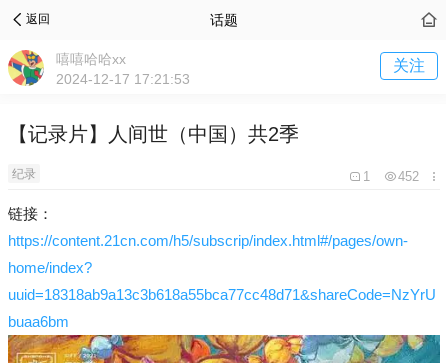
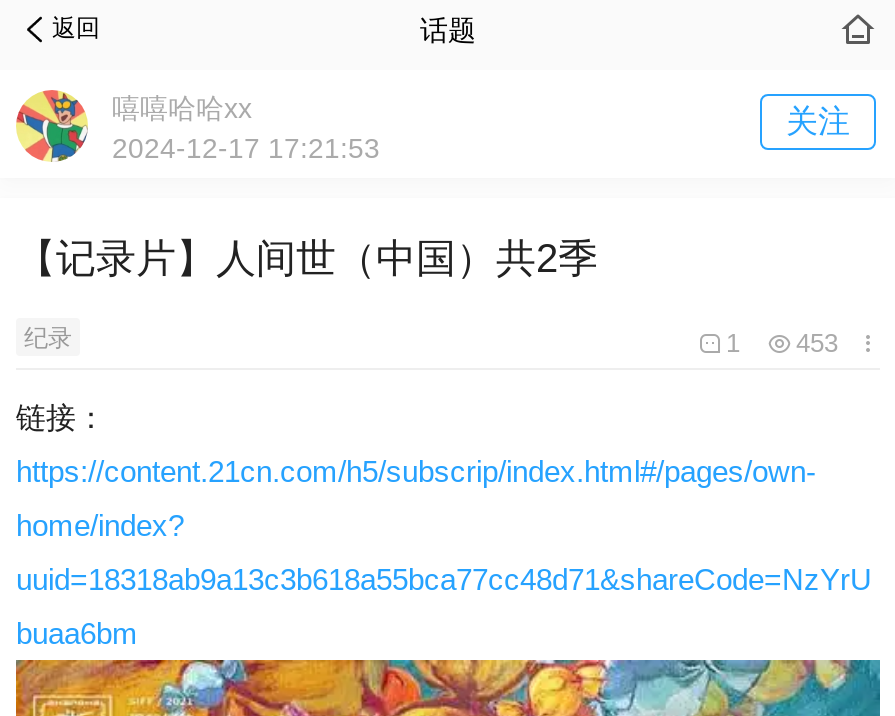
[363,169,423,184] 1 452 -> [726,328,846,358] 1 453

